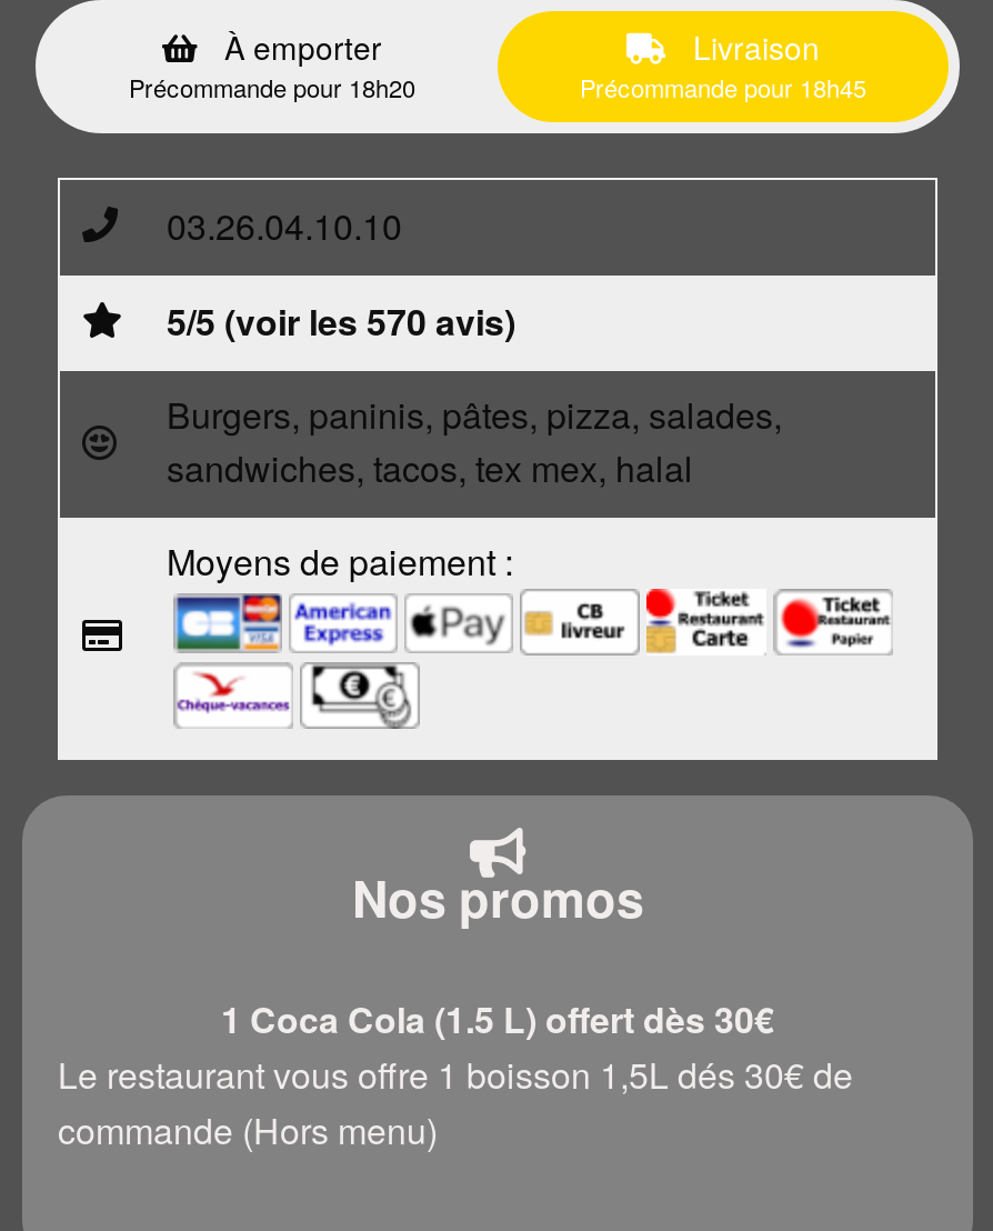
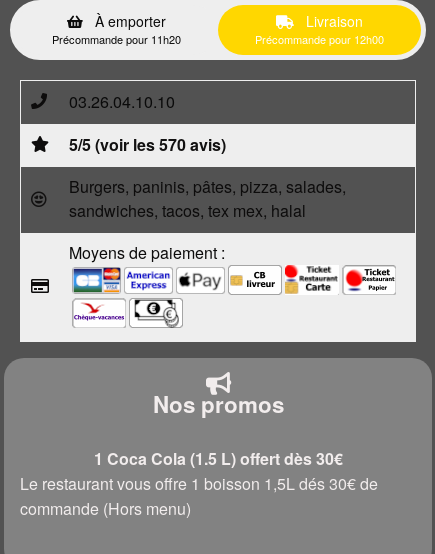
[129,69,415,104] Précommande pour 18h20 -> [52,31,181,47] Précommande pour 11h20
[580,69,866,104] Précommande pour 18h45 -> [255,31,384,47] Précommande pour 12h00

